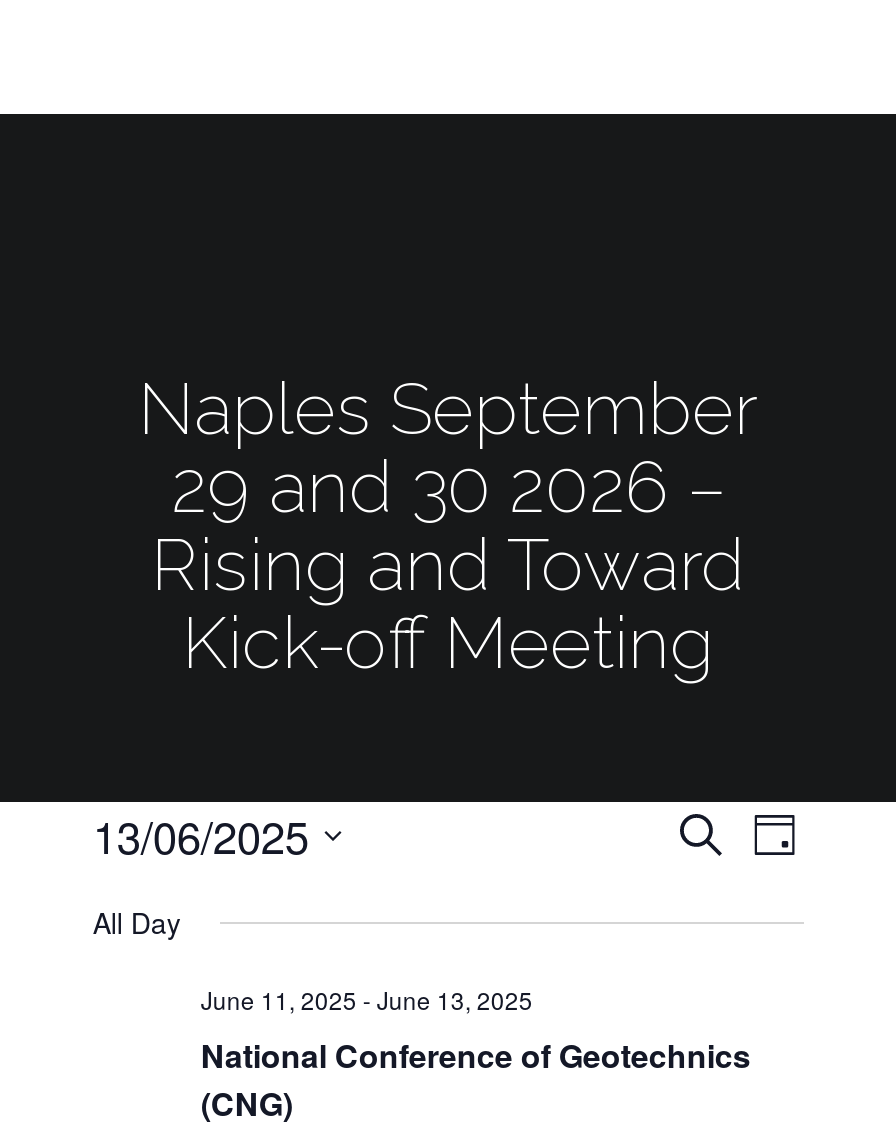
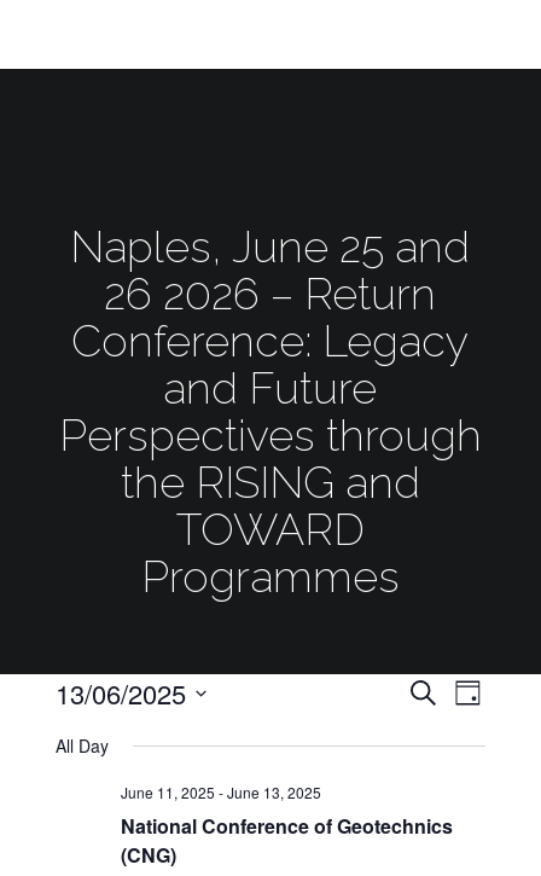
[138,366,758,684] Naples September | 29 and 30 2026 – | Rising and Toward | Kick-off Meeting -> [59,221,482,602] Naples, June 25 and | 26 2026 – Return | Conference: Legacy | and Future | Perspectives through | the RISING and | TOWARD | Programmes

